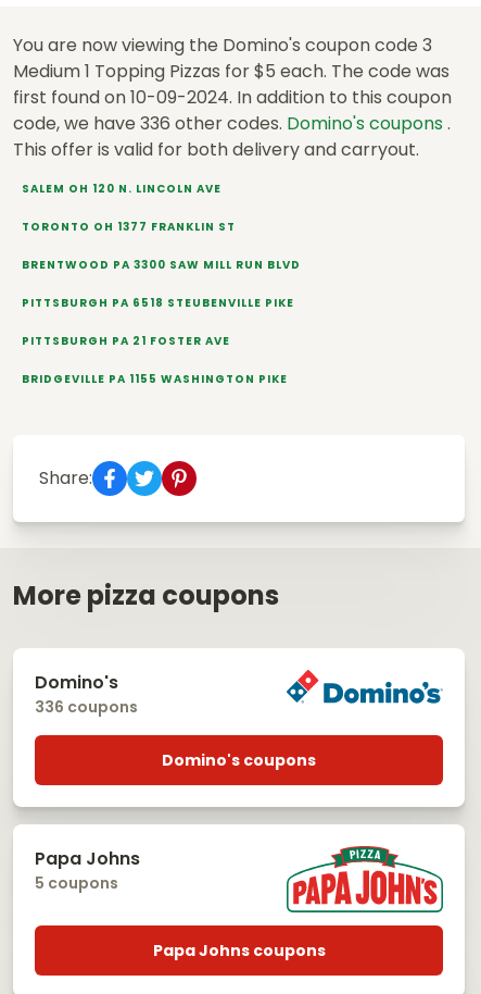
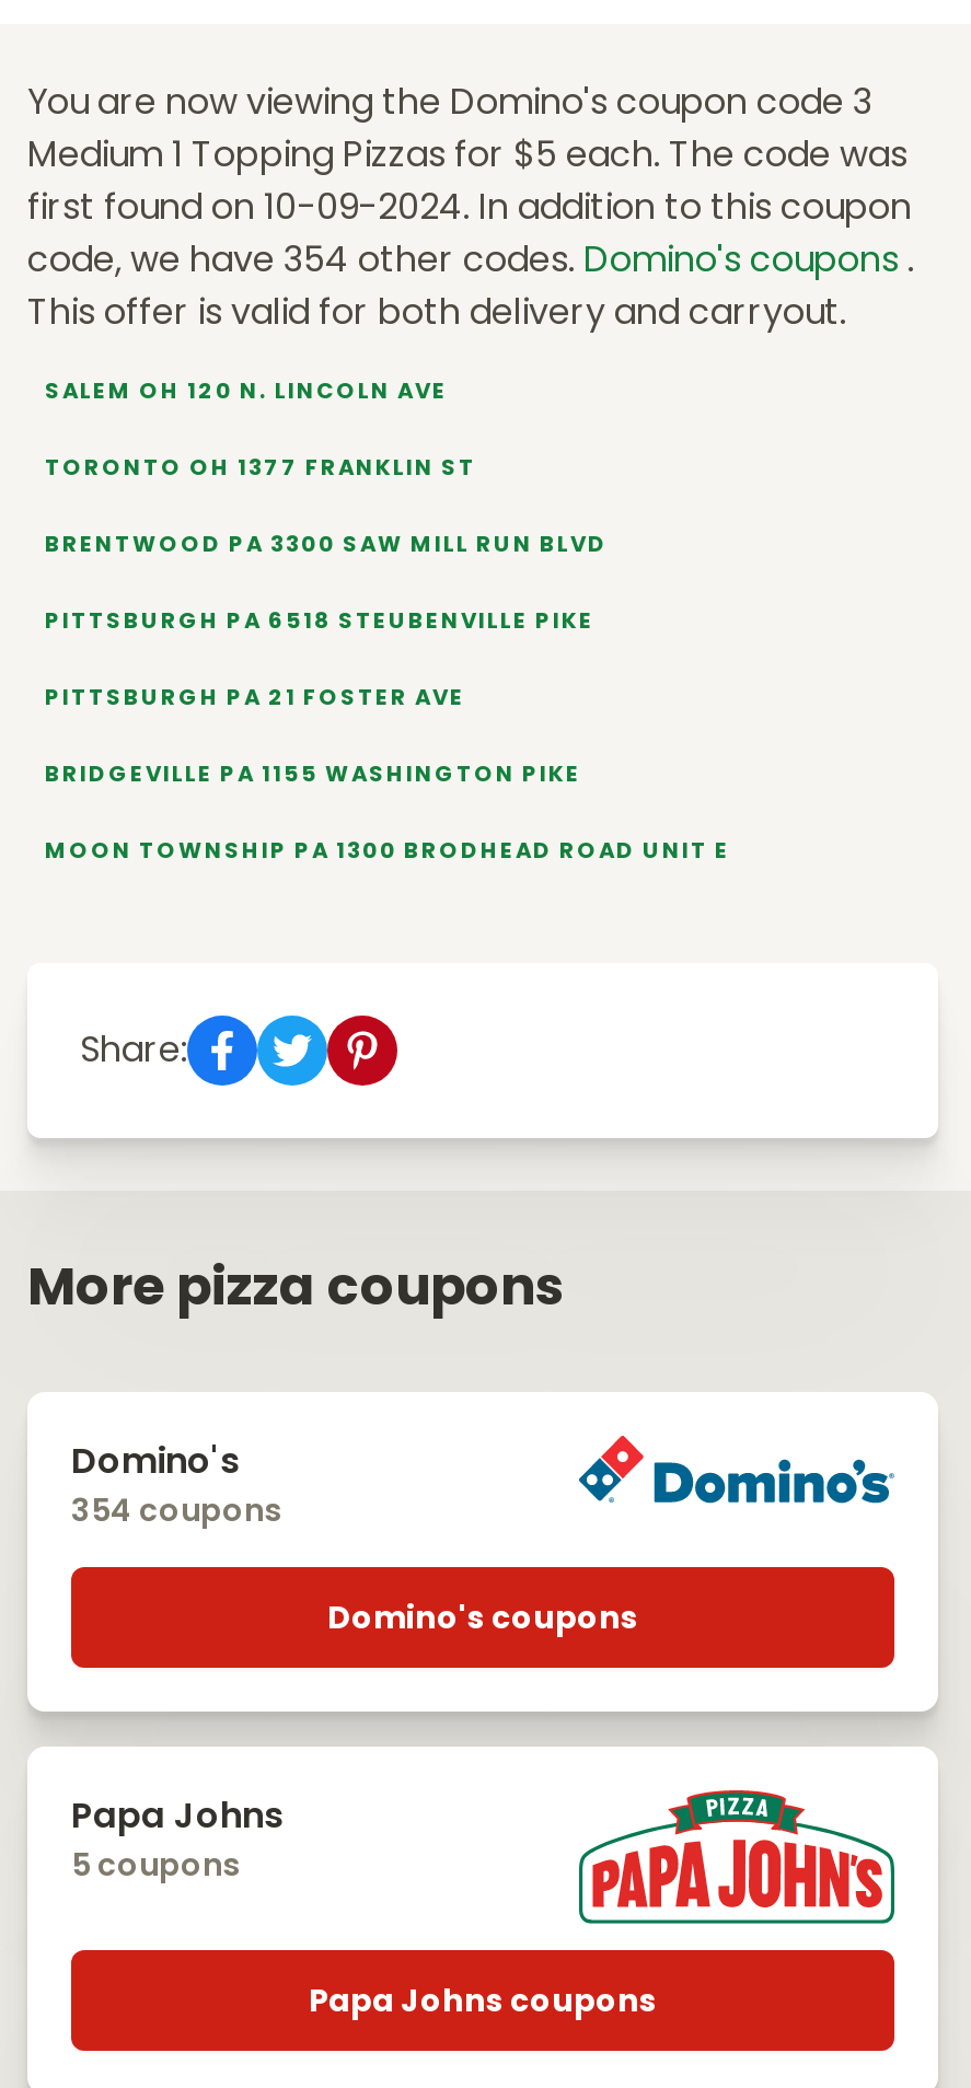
[13,111,451,136] code, we have 336 other codes. Domino's coupons. -> [27,234,914,285] code, we have 354 other codes. Domino's coupons.
none -> [45,834,730,867] MOON TOWNSHIP PA 1300 BRODHEAD ROAD UNIT E
[35,696,138,718] 336 coupons -> [71,1488,281,1532] 354 coupons

